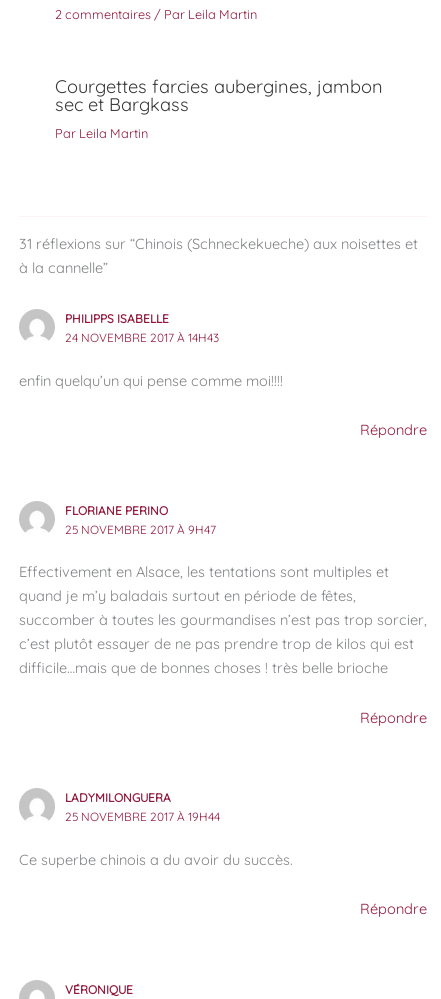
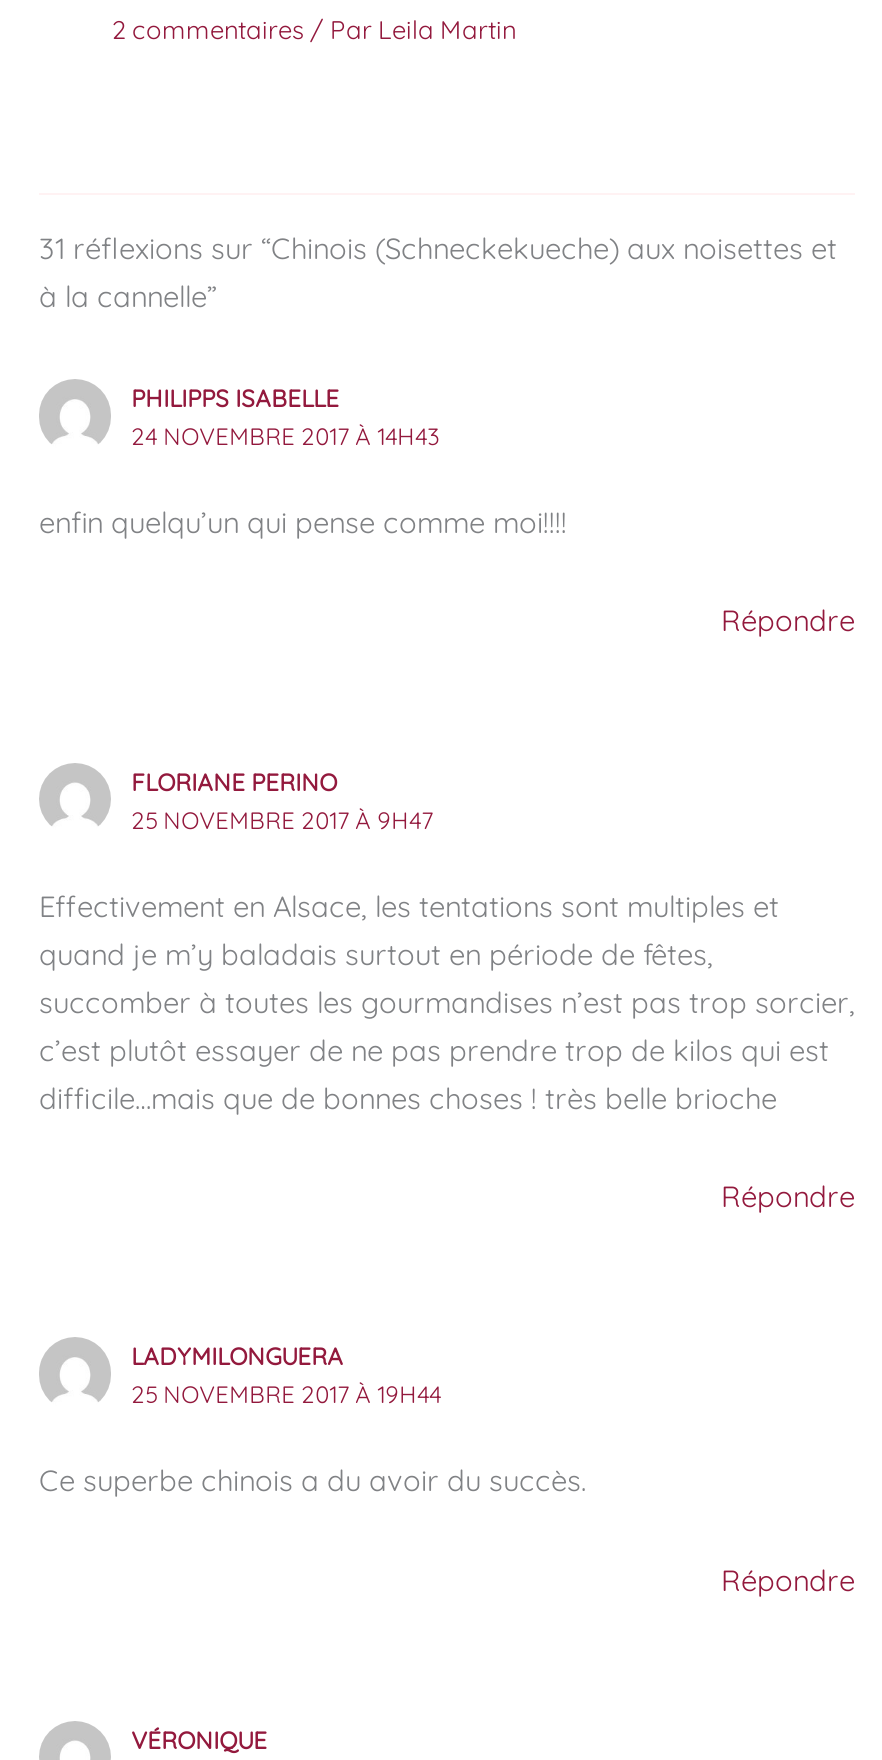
[55,75,383,141] Courgettes farcies aubergines, jambon | sec et Bargkass | Par Leila Martin -> none

